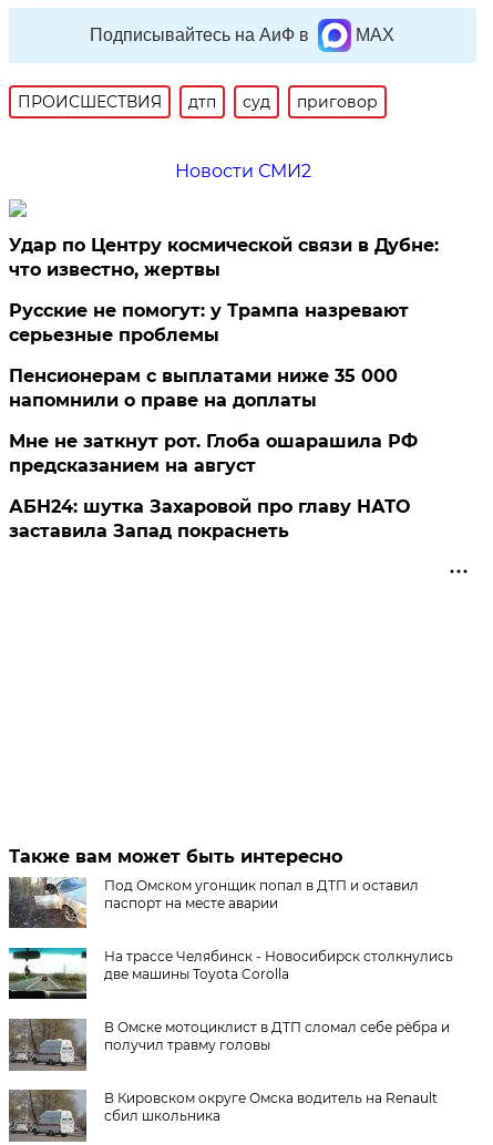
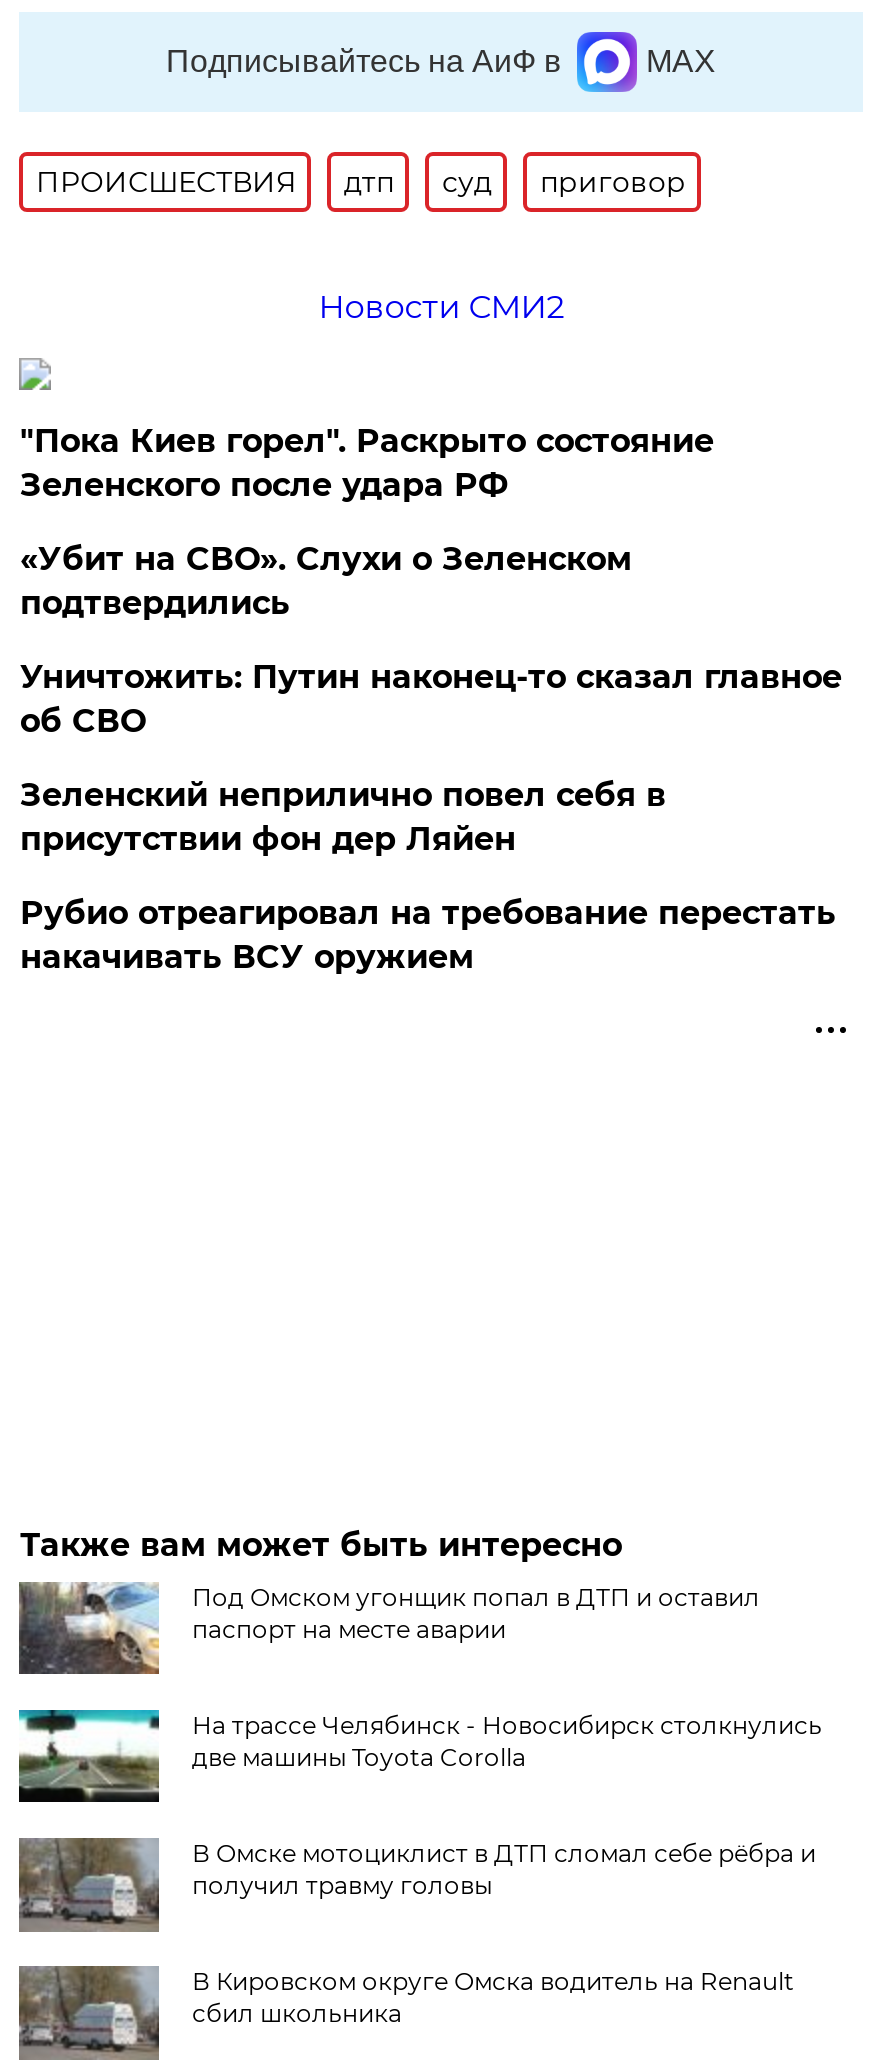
[9,235,439,280] Удар по Центру космической связи в Дубне: | что известно, жертвы -> [20,422,714,504] "Пока Киев горел". Раскрыто состояние | Зеленского после удара РФ
[9,300,409,345] Русские не помогут: у Трампа назревают | серьезные проблемы -> [20,540,632,622] «Убит на СВО». Слухи о Зеленском | подтвердились
[9,365,398,411] Пенсионерам с выплатами ниже 35 000 | напомнили о праве на доплаты -> [20,658,842,740] Уничтожить: Путин наконец-то сказал главное | об СВО
[9,431,418,476] Мне не заткнут рот. Глоба ошарашила РФ | предсказанием на август -> [20,776,666,858] Зеленский неприлично повел cебя в | присутствии фон дер Ляйен
[9,496,410,541] АБН24: шутка Захаровой про главу НАТО | заставила Запад покраснеть -> [20,894,836,976] Рубио отреагировал на требование перестать | накачивать ВСУ оружием

